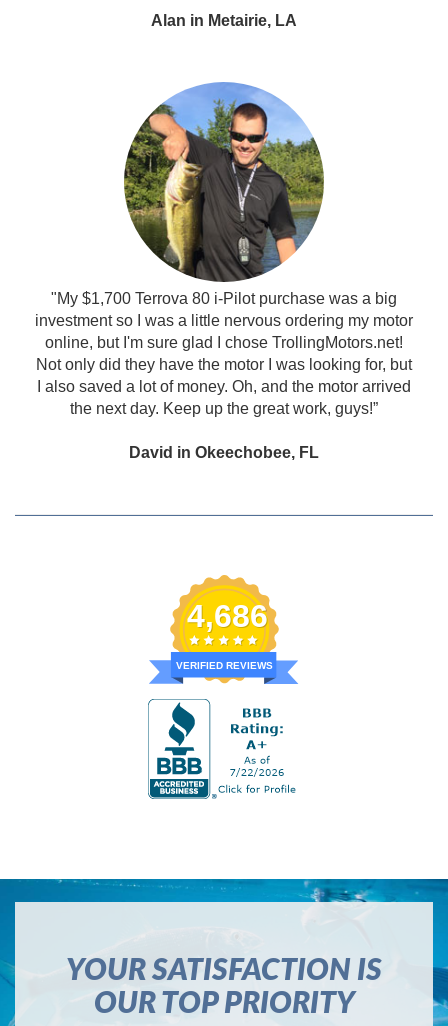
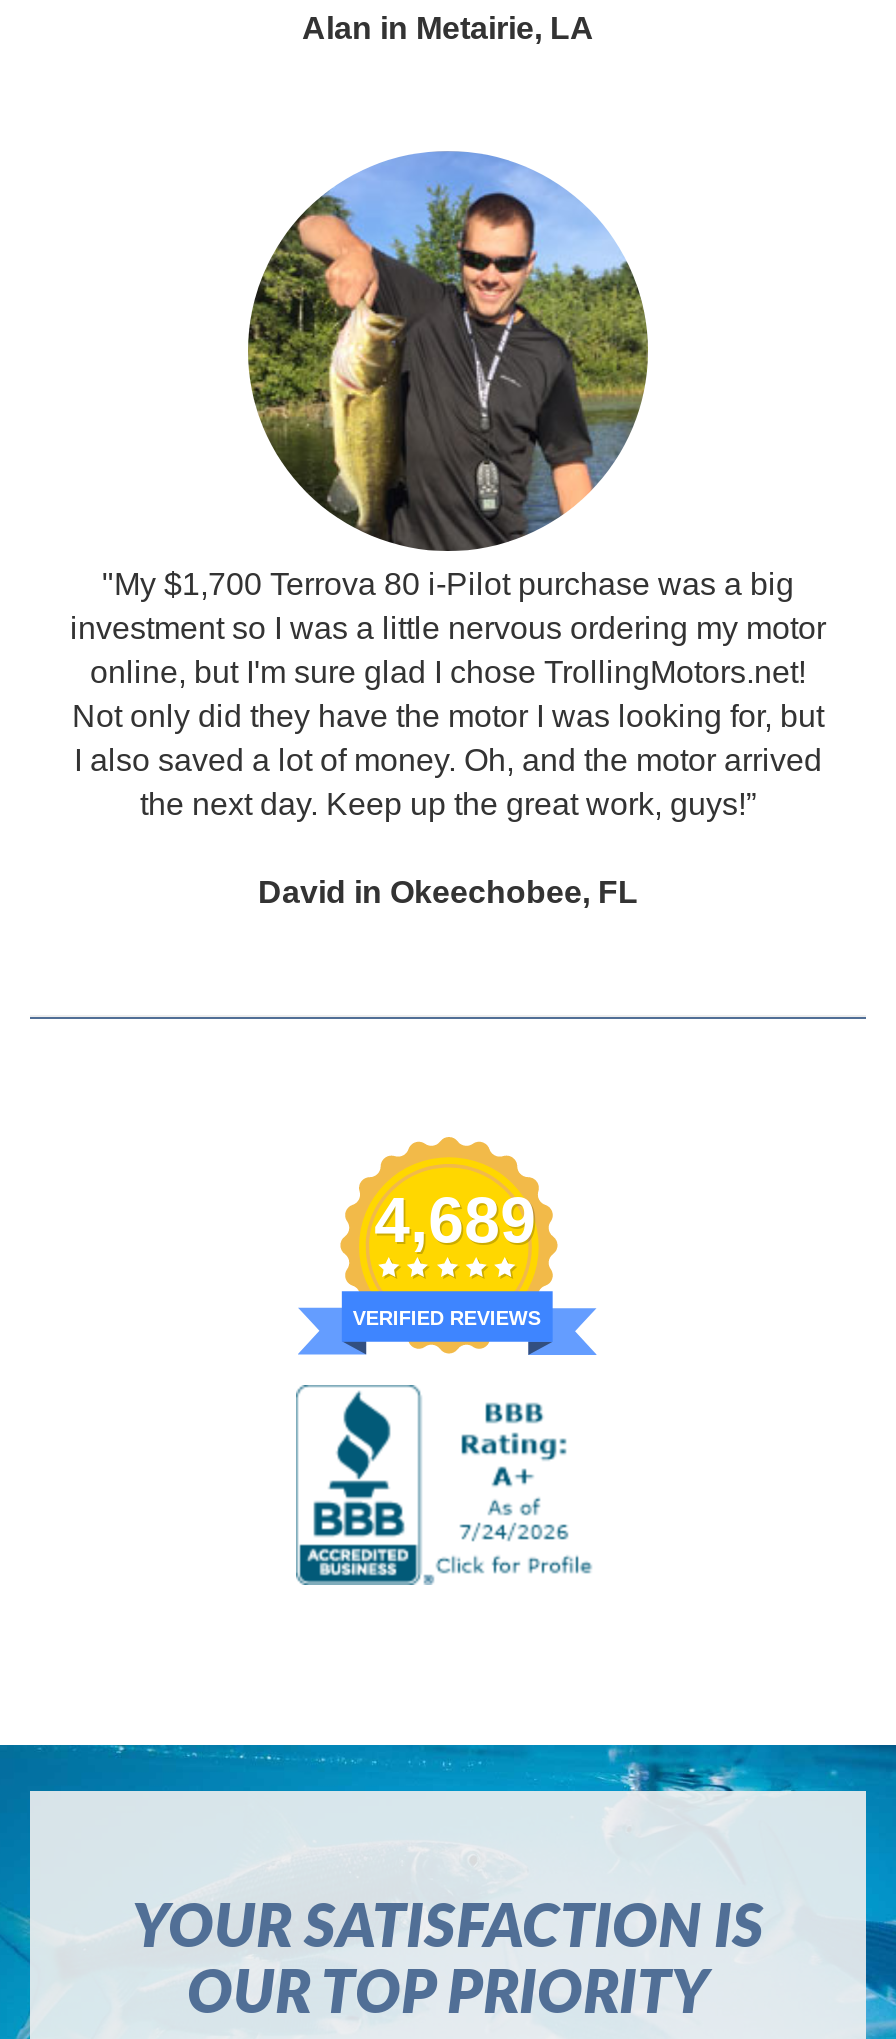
[187,598,268,634] 4,686 -> [374,1184,536,1256] 4,689

